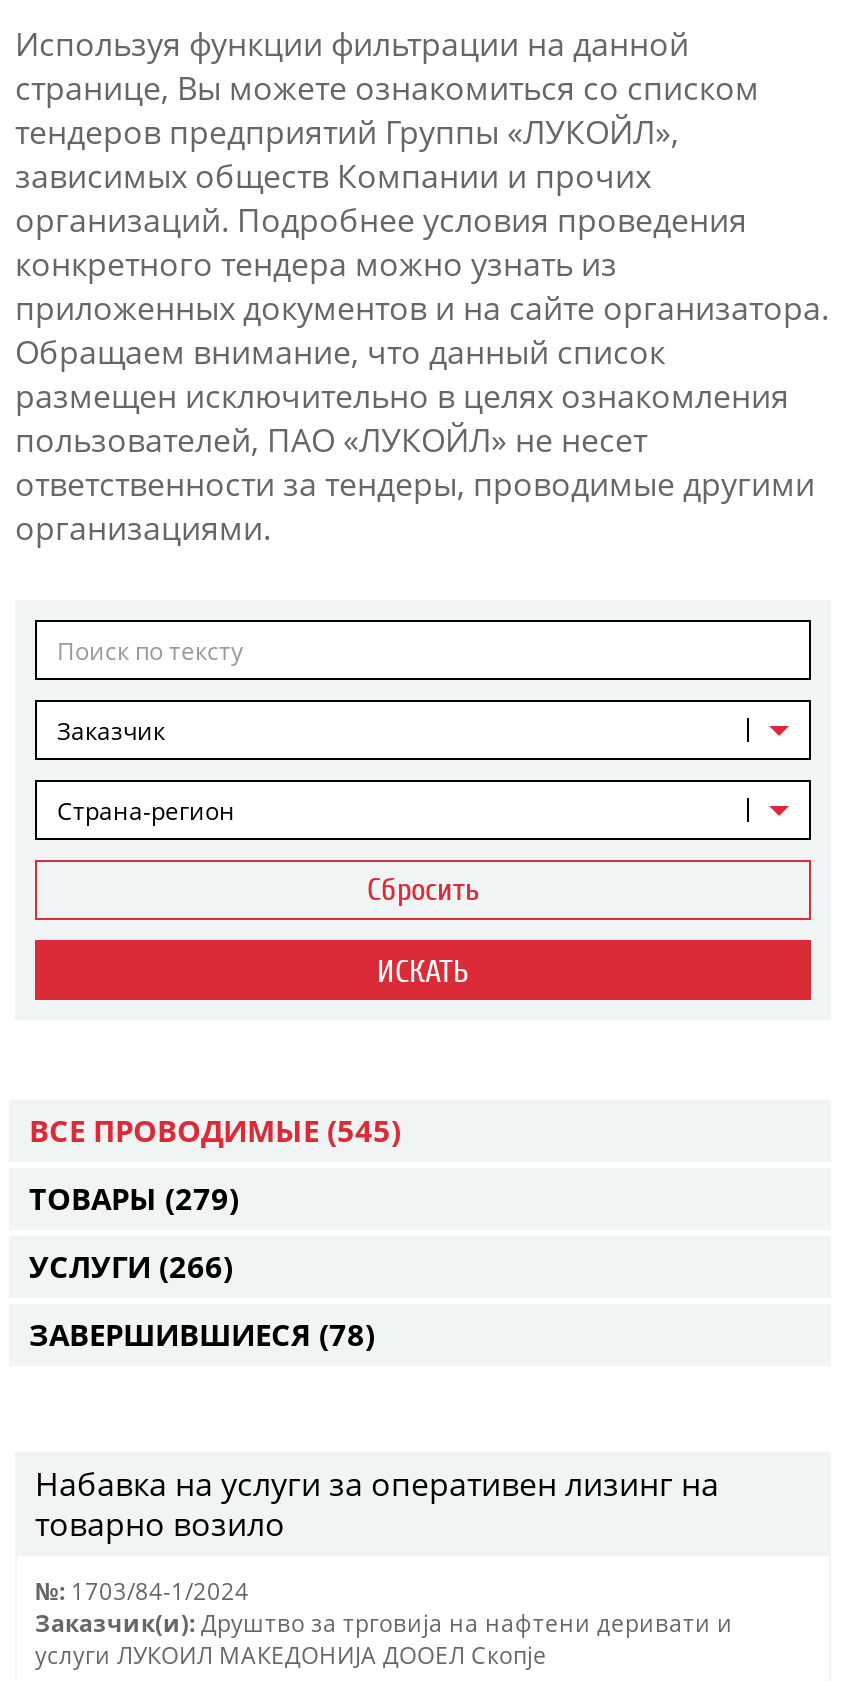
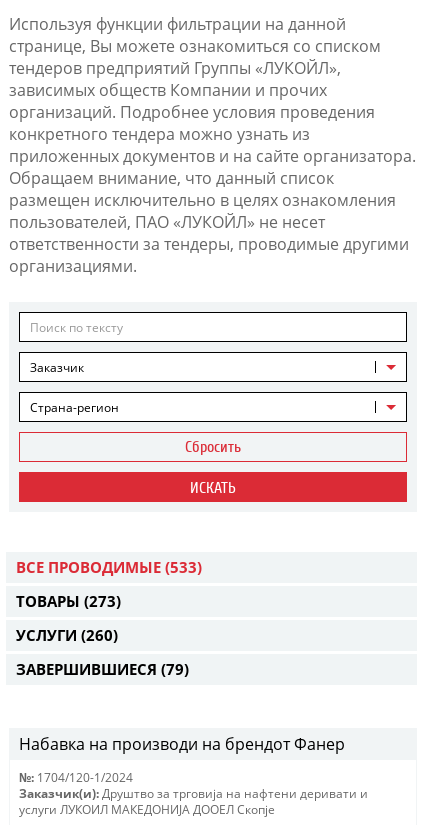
[29,1110,401,1150] ВСЕ ПРОВОДИМЫЕ (545) -> [16,557,202,577] ВСЕ ПРОВОДИМЫЕ (533)
[29,1178,239,1218] ТОВАРЫ (279) -> [16,591,121,611] ТОВАРЫ (273)
[29,1246,233,1286] УСЛУГИ (266) -> [16,625,118,645] УСЛУГИ (260)
[29,1314,375,1354] ЗАВЕРШИВШИЕСЯ (78) -> [16,659,189,679] ЗАВЕРШИВШИЕСЯ (79)
[35,1462,719,1546] Набавка на услуги за оперативен лизинг на | товарно возило -> [19,733,345,755] Набавка на производи на брендот Фанер
[35,1576,249,1606] №: 1703/84-1/2024 -> [19,770,133,785] №: 1704/120-1/2024

